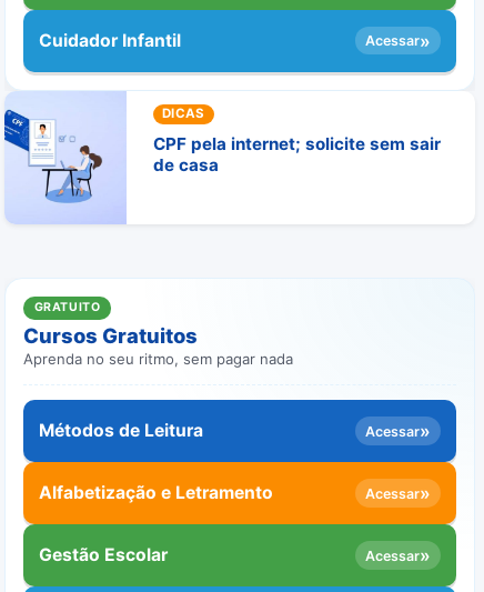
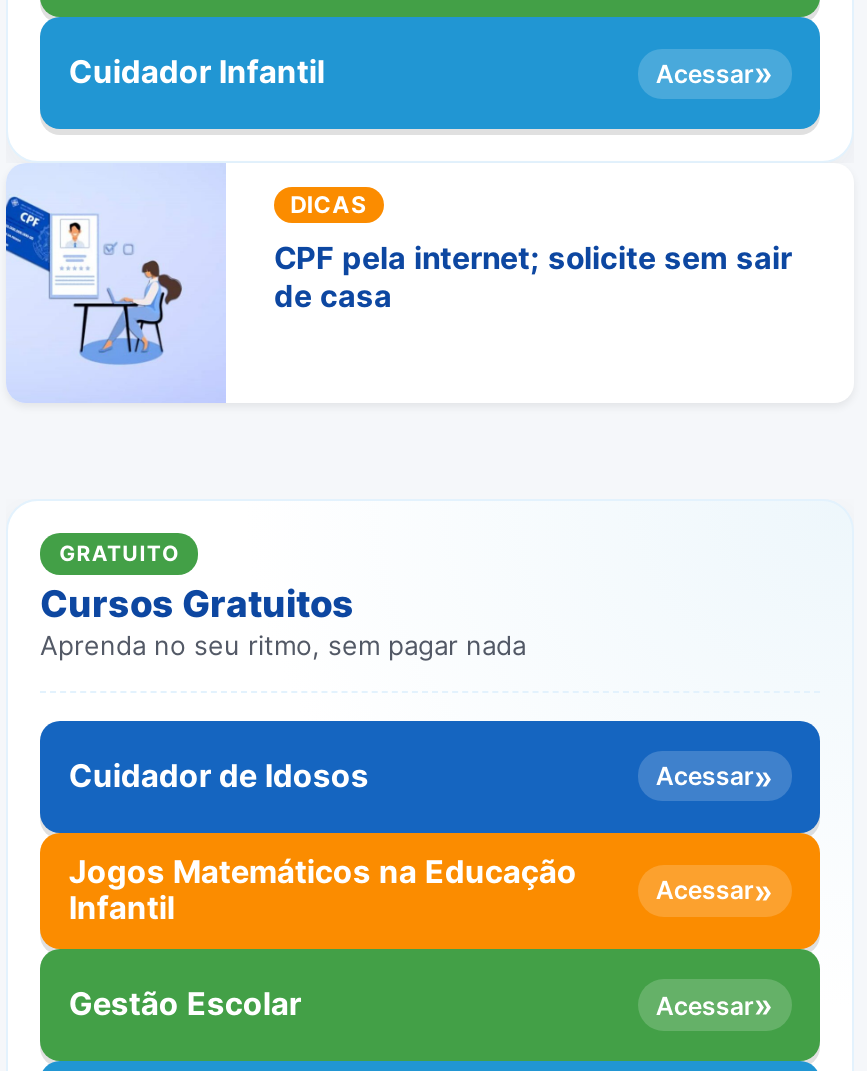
[39,420,204,441] Métodos de Leitura -> [69,756,369,794] Cuidador de Idosos
[39,482,274,503] Alfabetização e Letramento -> [69,853,577,927] Jogos Matemáticos na Educação | Infantil

